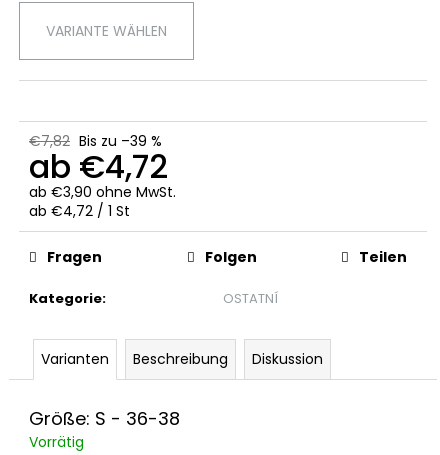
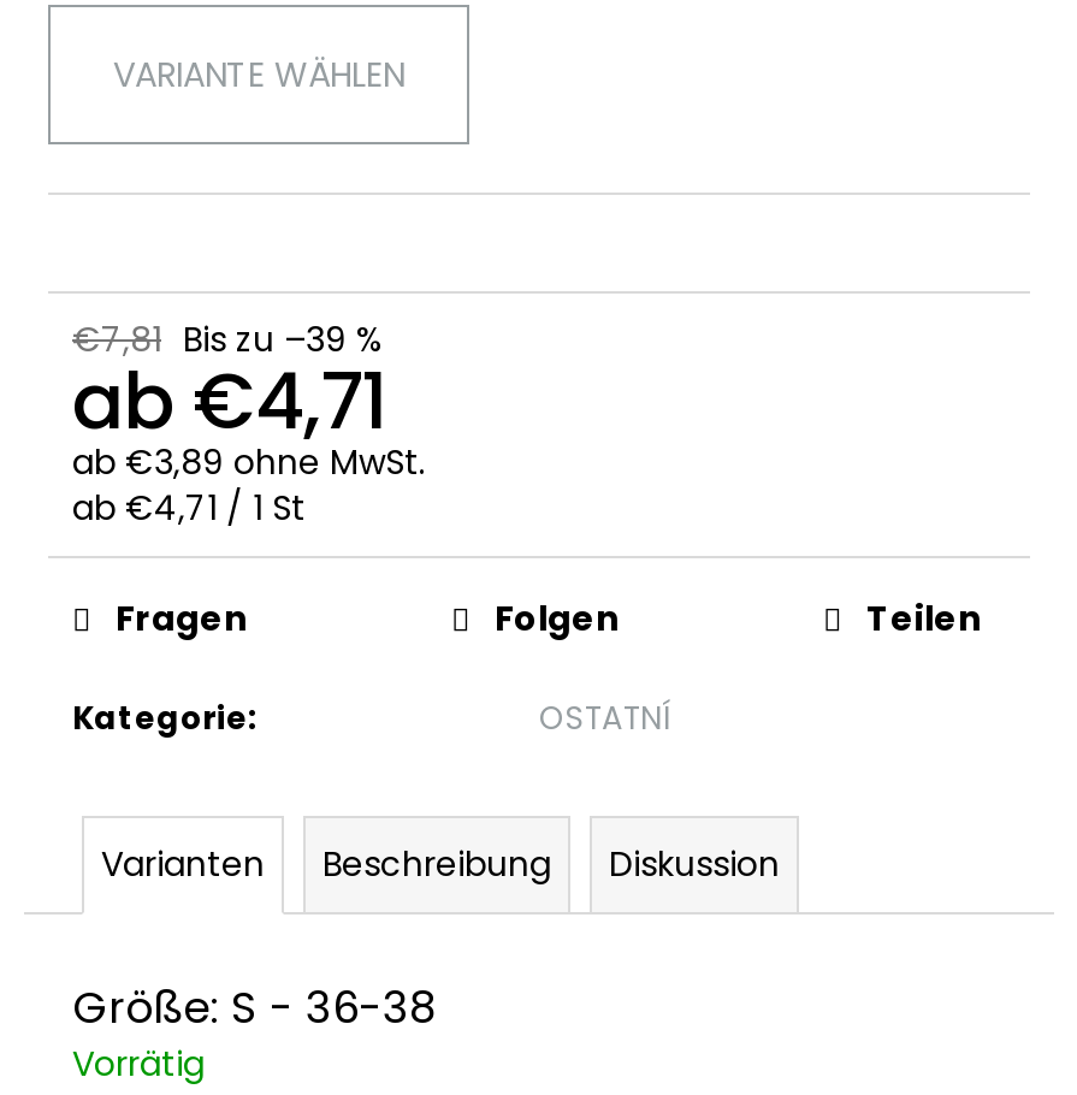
[29,130,162,150] €7,82 Bis zu –39 % -> [72,314,383,362] €7,81 Bis zu –39 %
[29,143,168,188] ab€4,72 -> [72,345,387,454] ab€4,71
[29,181,176,201] ab €3,90 ohne MwSt. -> [72,437,426,485] ab €3,89 ohne MwSt.
[29,200,130,220] ab €4,72 / 1 St -> [72,483,306,531] ab €4,71 / 1 St

